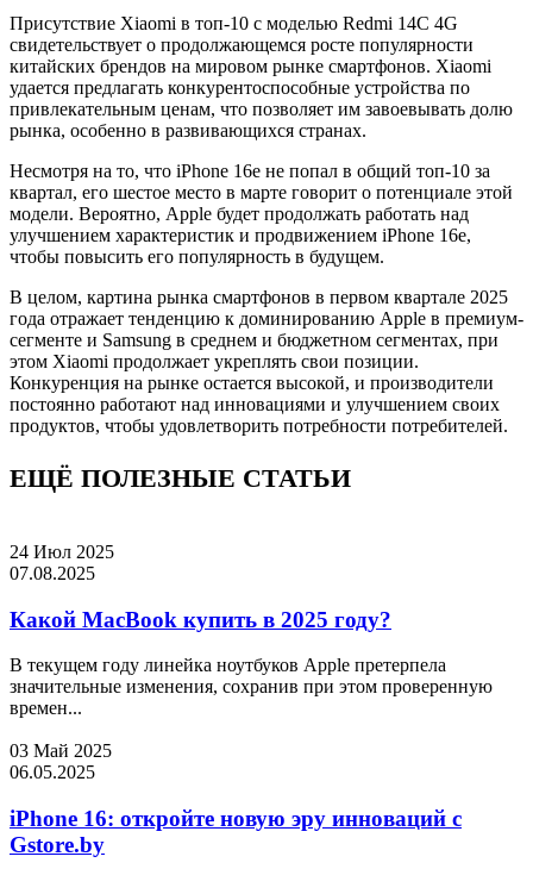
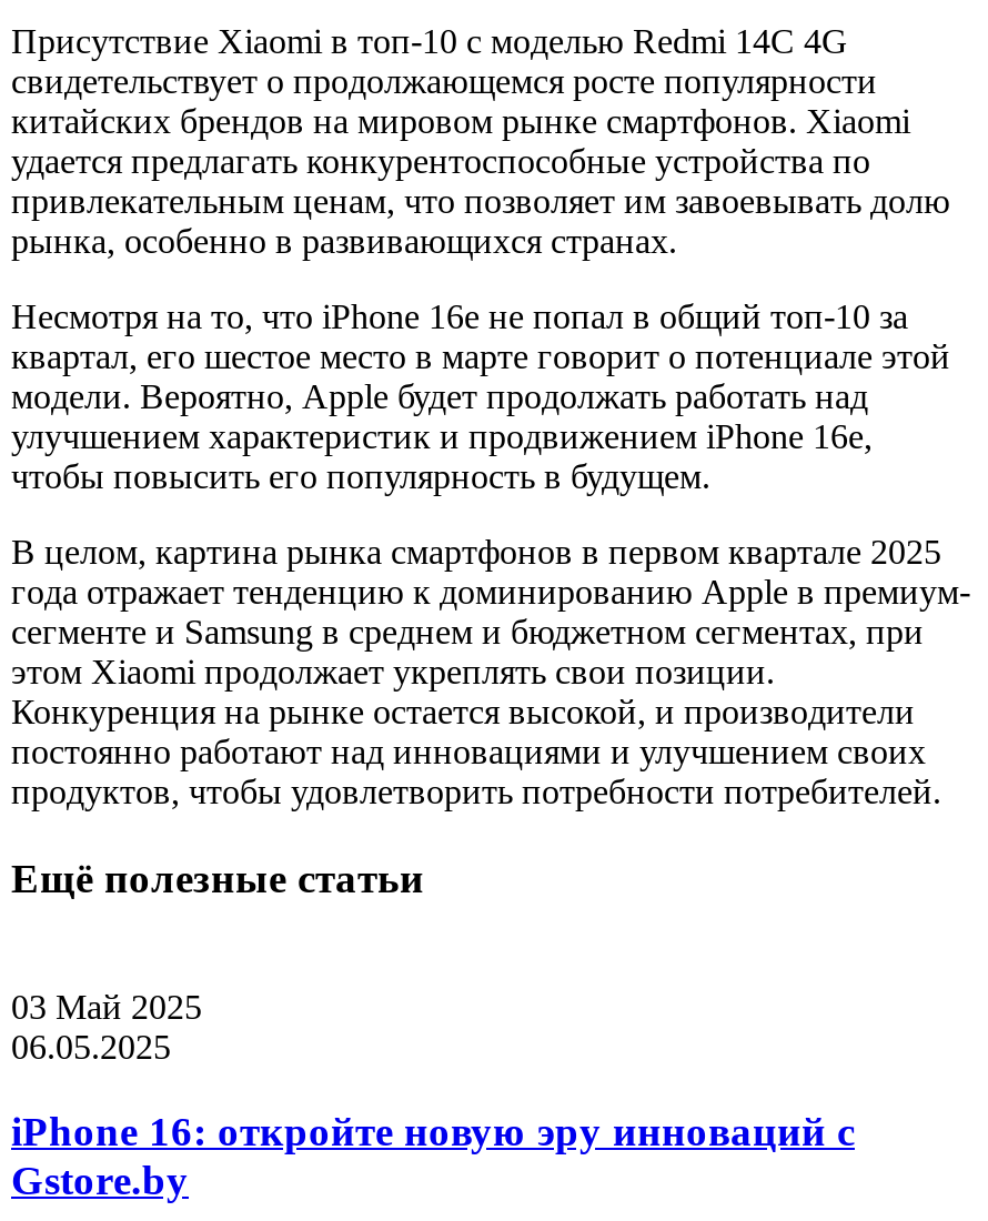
[10,463,493,718] ЕЩЁ ПОЛЕЗНЫЕ СТАТЬИ | 24 Июл 2025 | 07.08.2025 | Какой MacBook купить в 2025 году? | В текущем году линейка ноутбуков Apple претерпела | значительные изменения, сохранив при этом проверенную | времен... -> [11,854,424,900] Ещё полезные статьи

